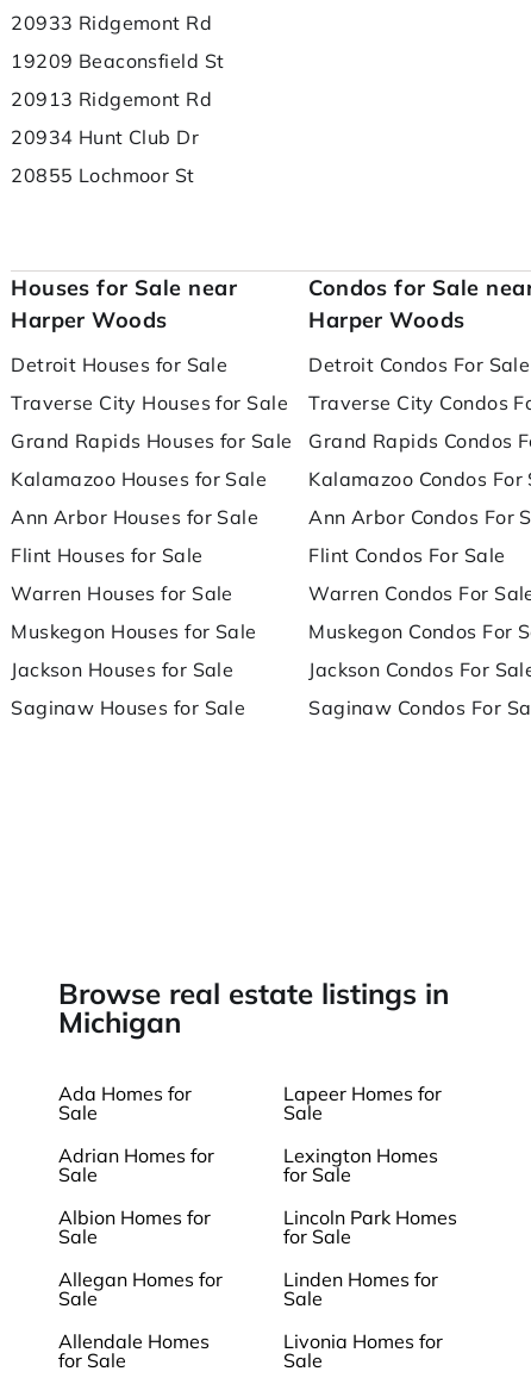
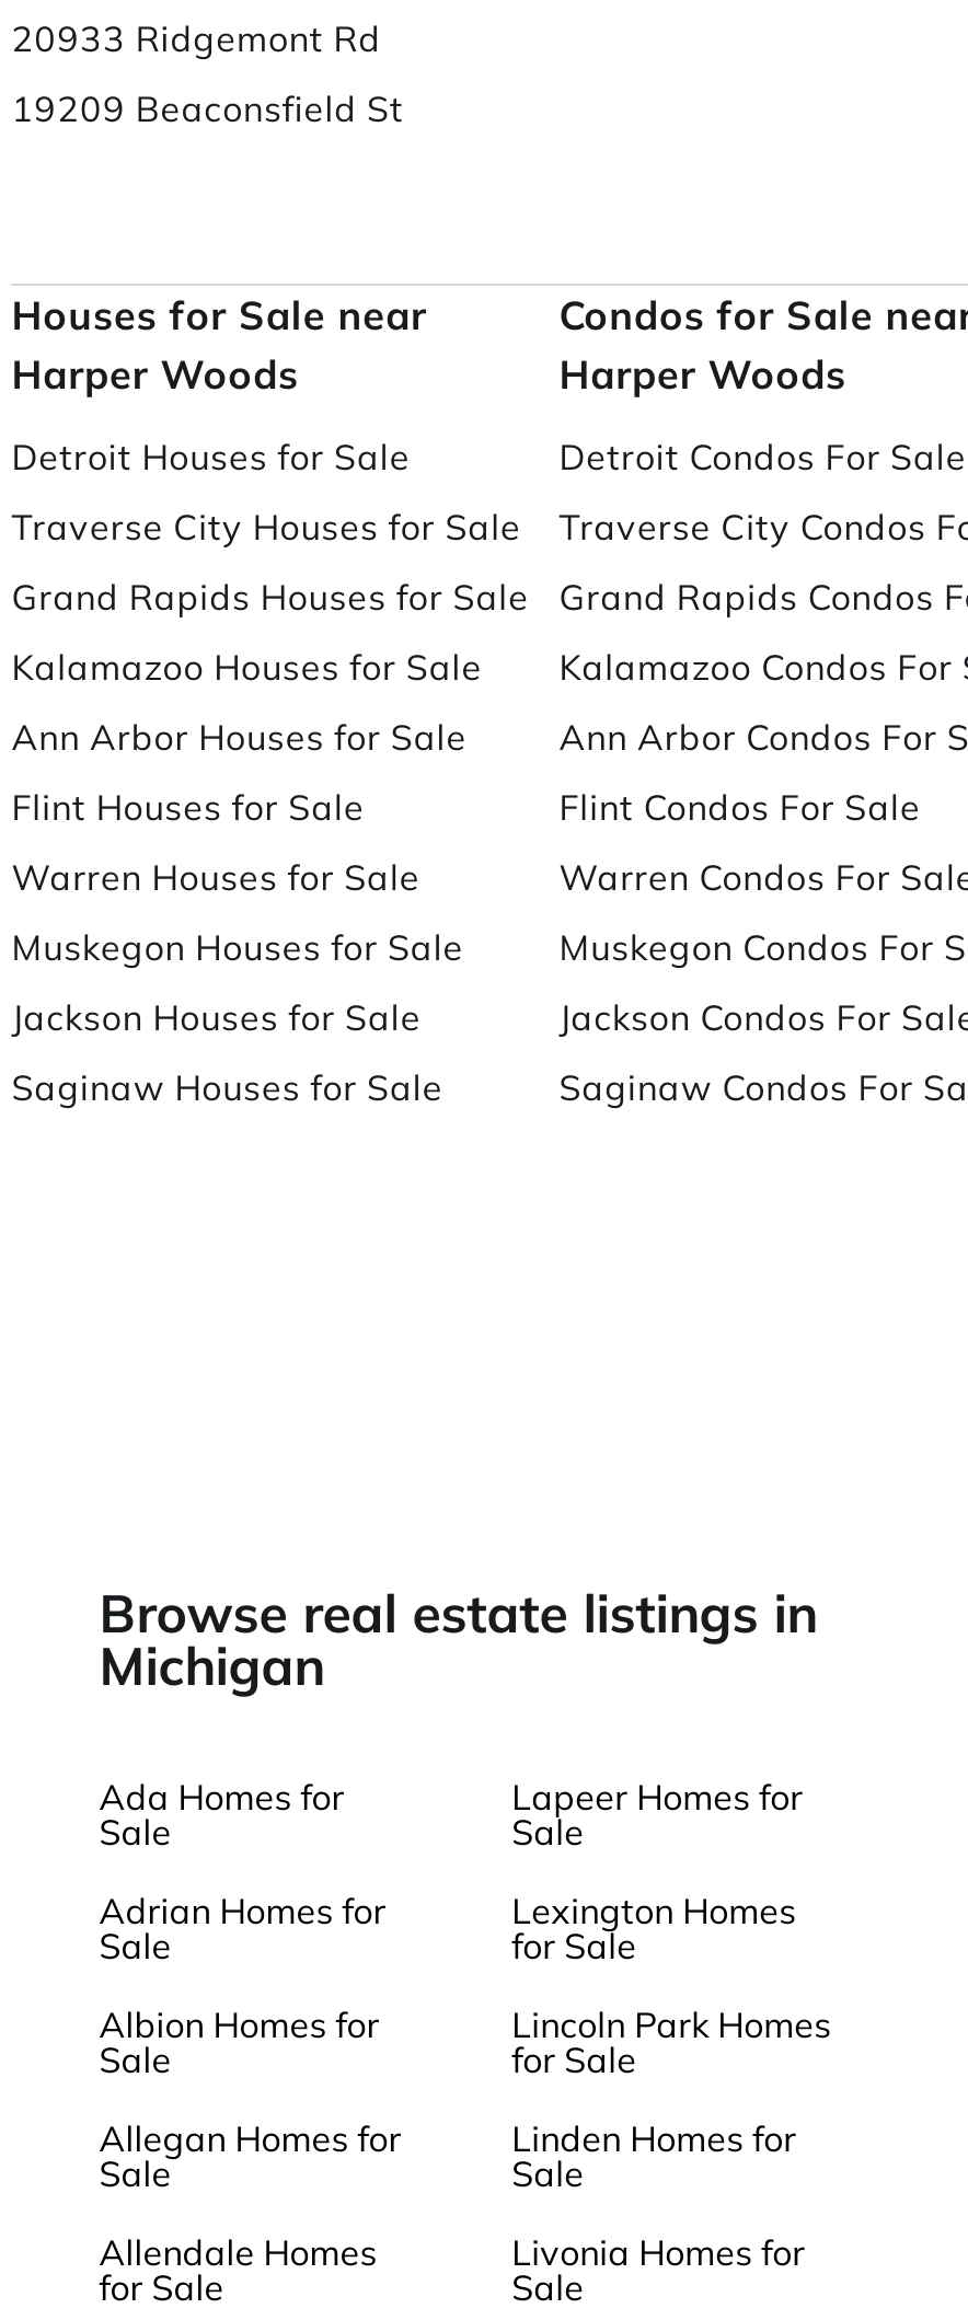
[11,87,212,187] 20913 Ridgemont Rd | 20934 Hunt Club Dr | 20855 Lochmoor St -> none

